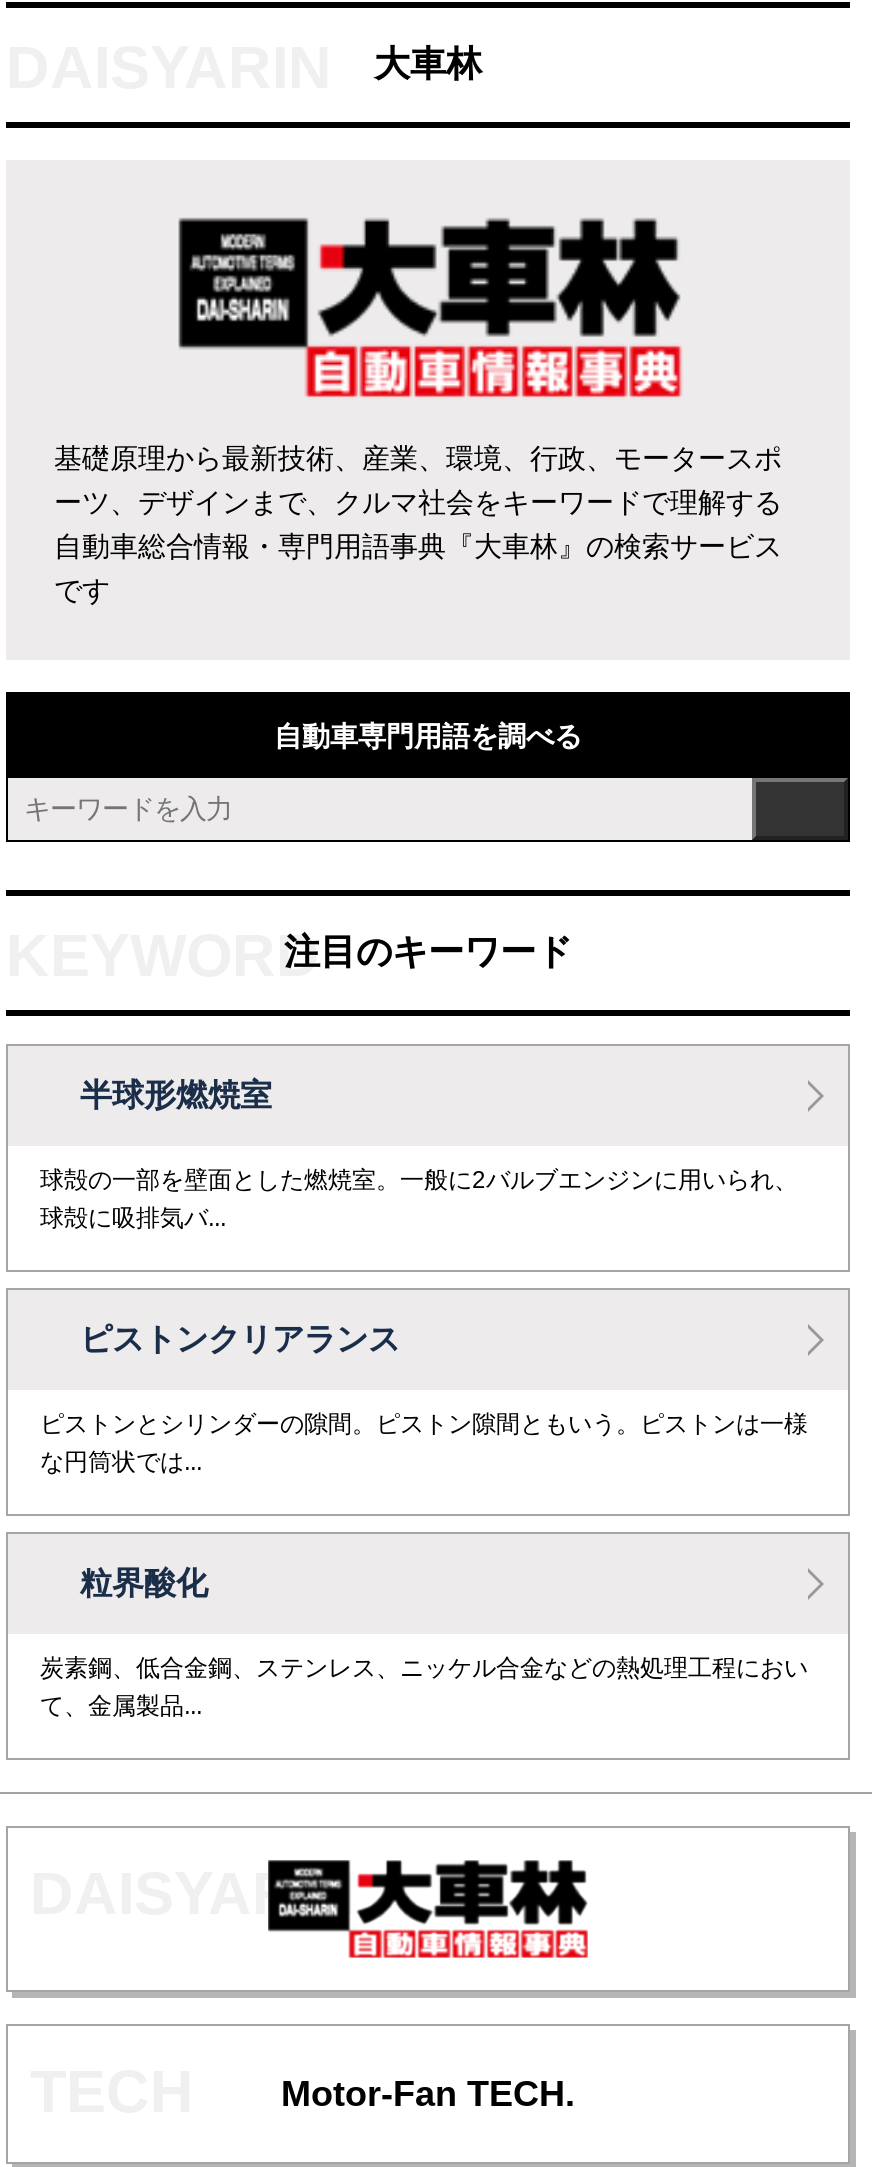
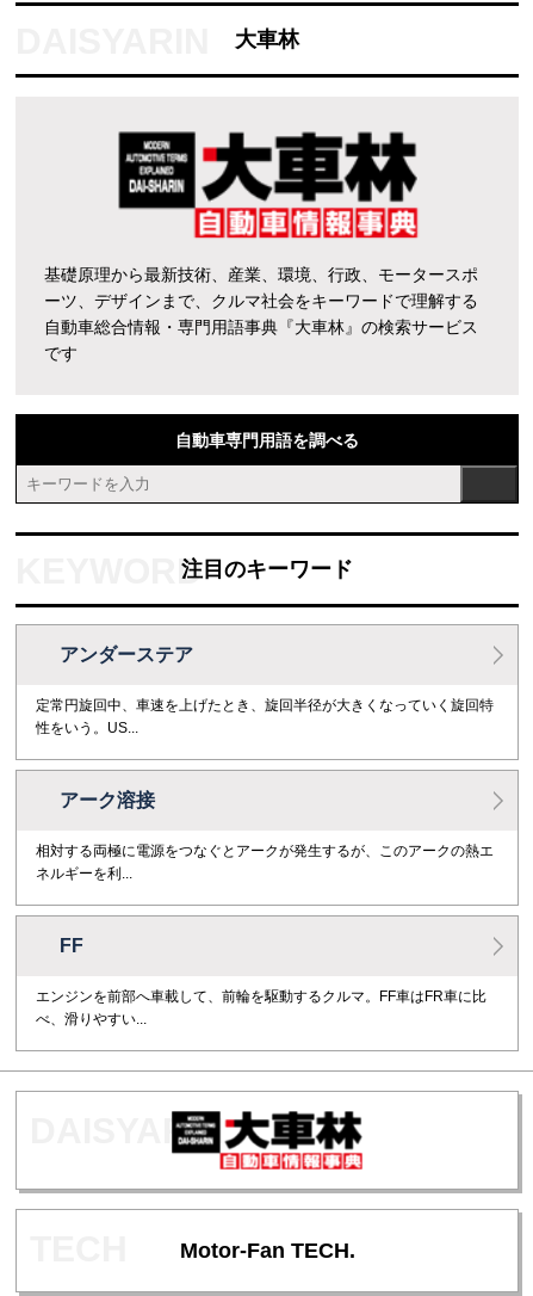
[80,1079,272,1113] 半球形燃焼室 -> [60,645,193,665] アンダーステア
[40,1167,798,1233] 球殻の一部を壁面とした燃焼室。一般に2バルブエンジンに用いられ、 | 球殻に吸排気バ... -> [36,697,494,737] 定常円旋回中、車速を上げたとき、旋回半径が大きくなっていく旋回特 | 性をいう。US...
[80,1323,400,1357] ピストンクリアランス -> [60,790,155,811] アーク溶接
[40,1411,808,1477] ピストンとシリンダーの隙間。ピストン隙間ともいう。ピストンは一様 | な円筒状では... -> [36,843,494,882] 相対する両極に電源をつなぐとアークが発生するが、このアークの熱エ | ネルギーを利...
[80,1567,208,1601] 粒界酸化 -> [60,936,83,956] FF
[40,1655,808,1721] 炭素鋼、低合金鋼、ステンレス、ニッケル合金などの熱処理工程におい | て、金属製品... -> [36,989,486,1028] エンジンを前部へ車載して、前輪を駆動するクルマ。FF車はFR車に比 | べ、滑りやすい...

